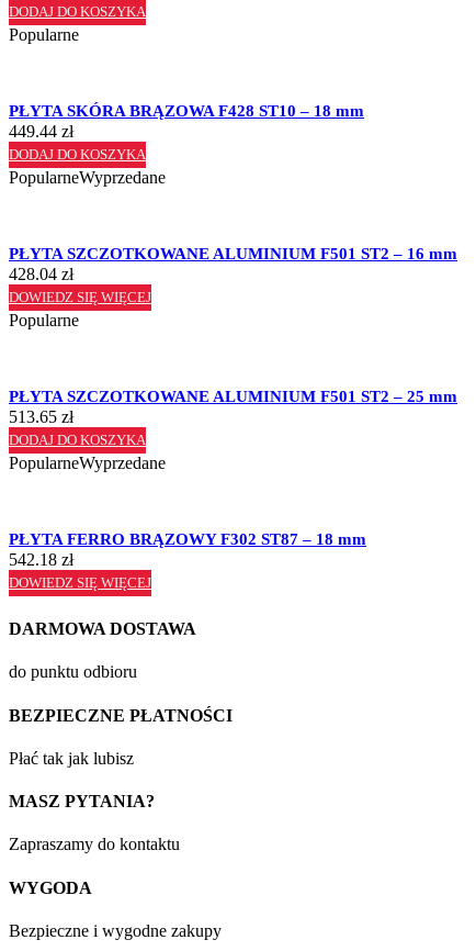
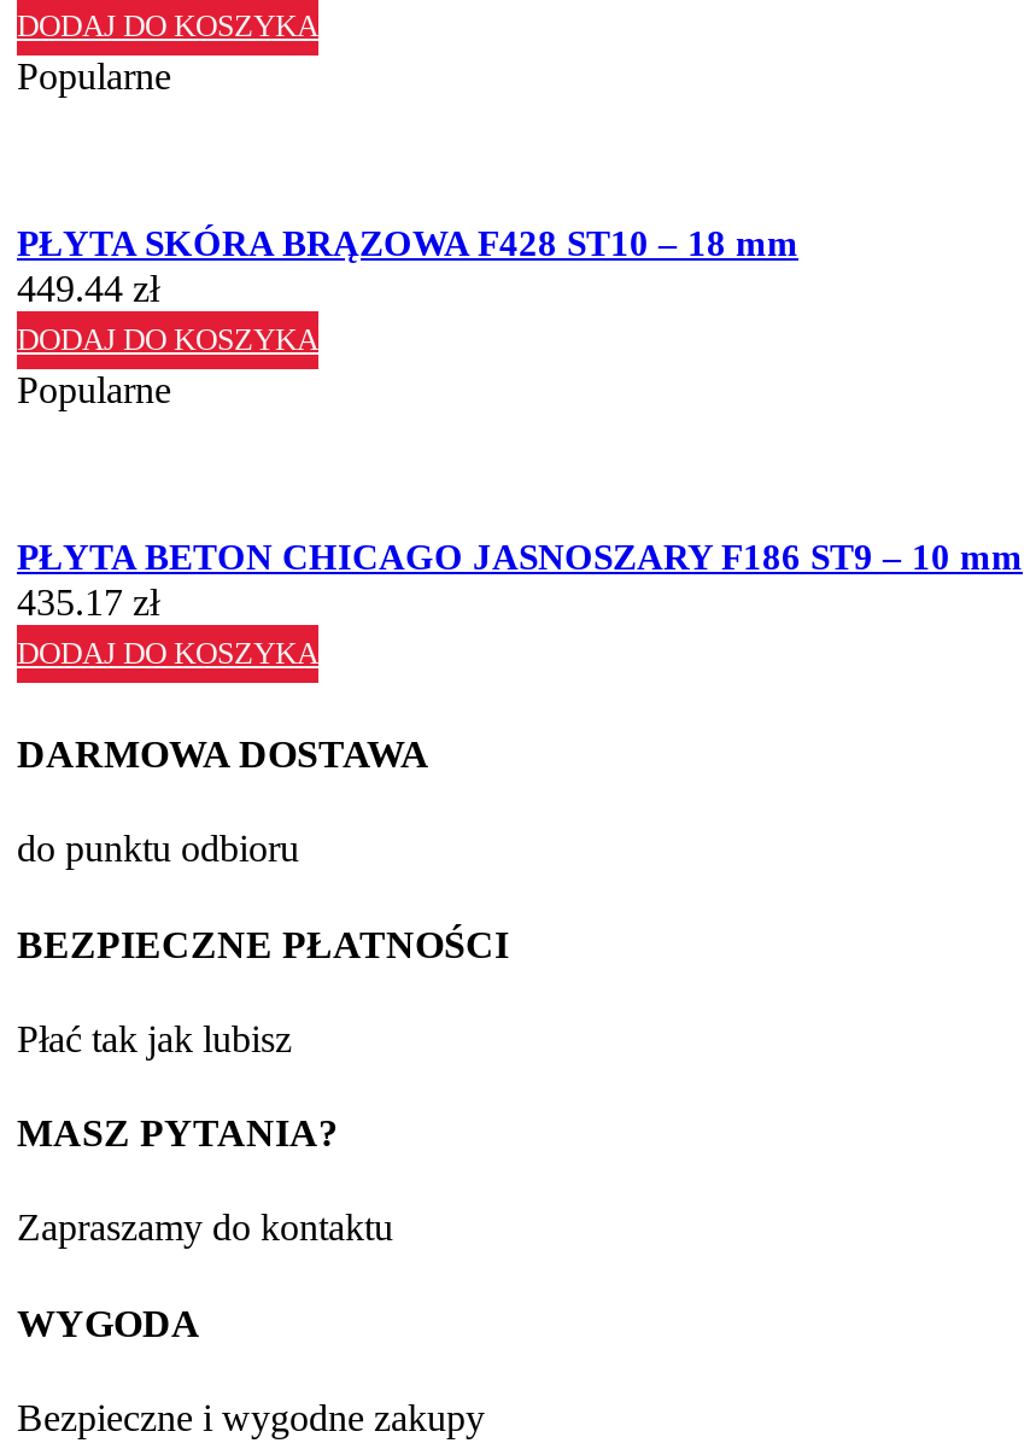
[9,168,166,186] PopularneWyprzedane -> none
[9,245,457,305] PŁYTA SZCZOTKOWANE ALUMINIUM F501 ST2 – 16 mm | 428.04 zł | DOWIEDZ SIĘ WIĘCEJ -> none
[9,387,457,426] PŁYTA SZCZOTKOWANE ALUMINIUM F501 ST2 – 25 mm | 513.65 zł -> [17,538,1023,622] PŁYTA BETON CHICAGO JASNOSZARY F186 ST9 – 10 mm | 435.17 zł
[9,453,166,472] PopularneWyprzedane -> none
[9,530,366,591] PŁYTA FERRO BRĄZOWY F302 ST87 – 18 mm | 542.18 zł | DOWIEDZ SIĘ WIĘCEJ -> none

